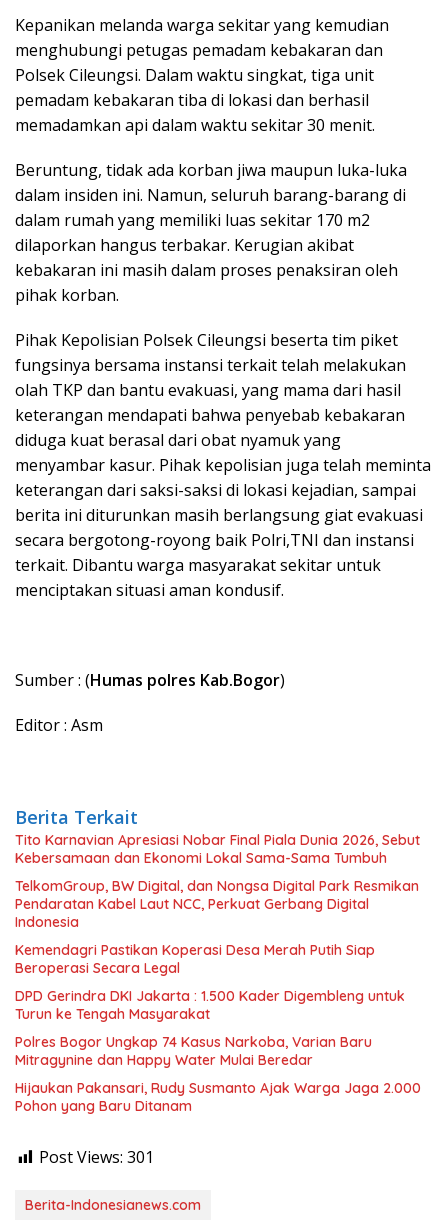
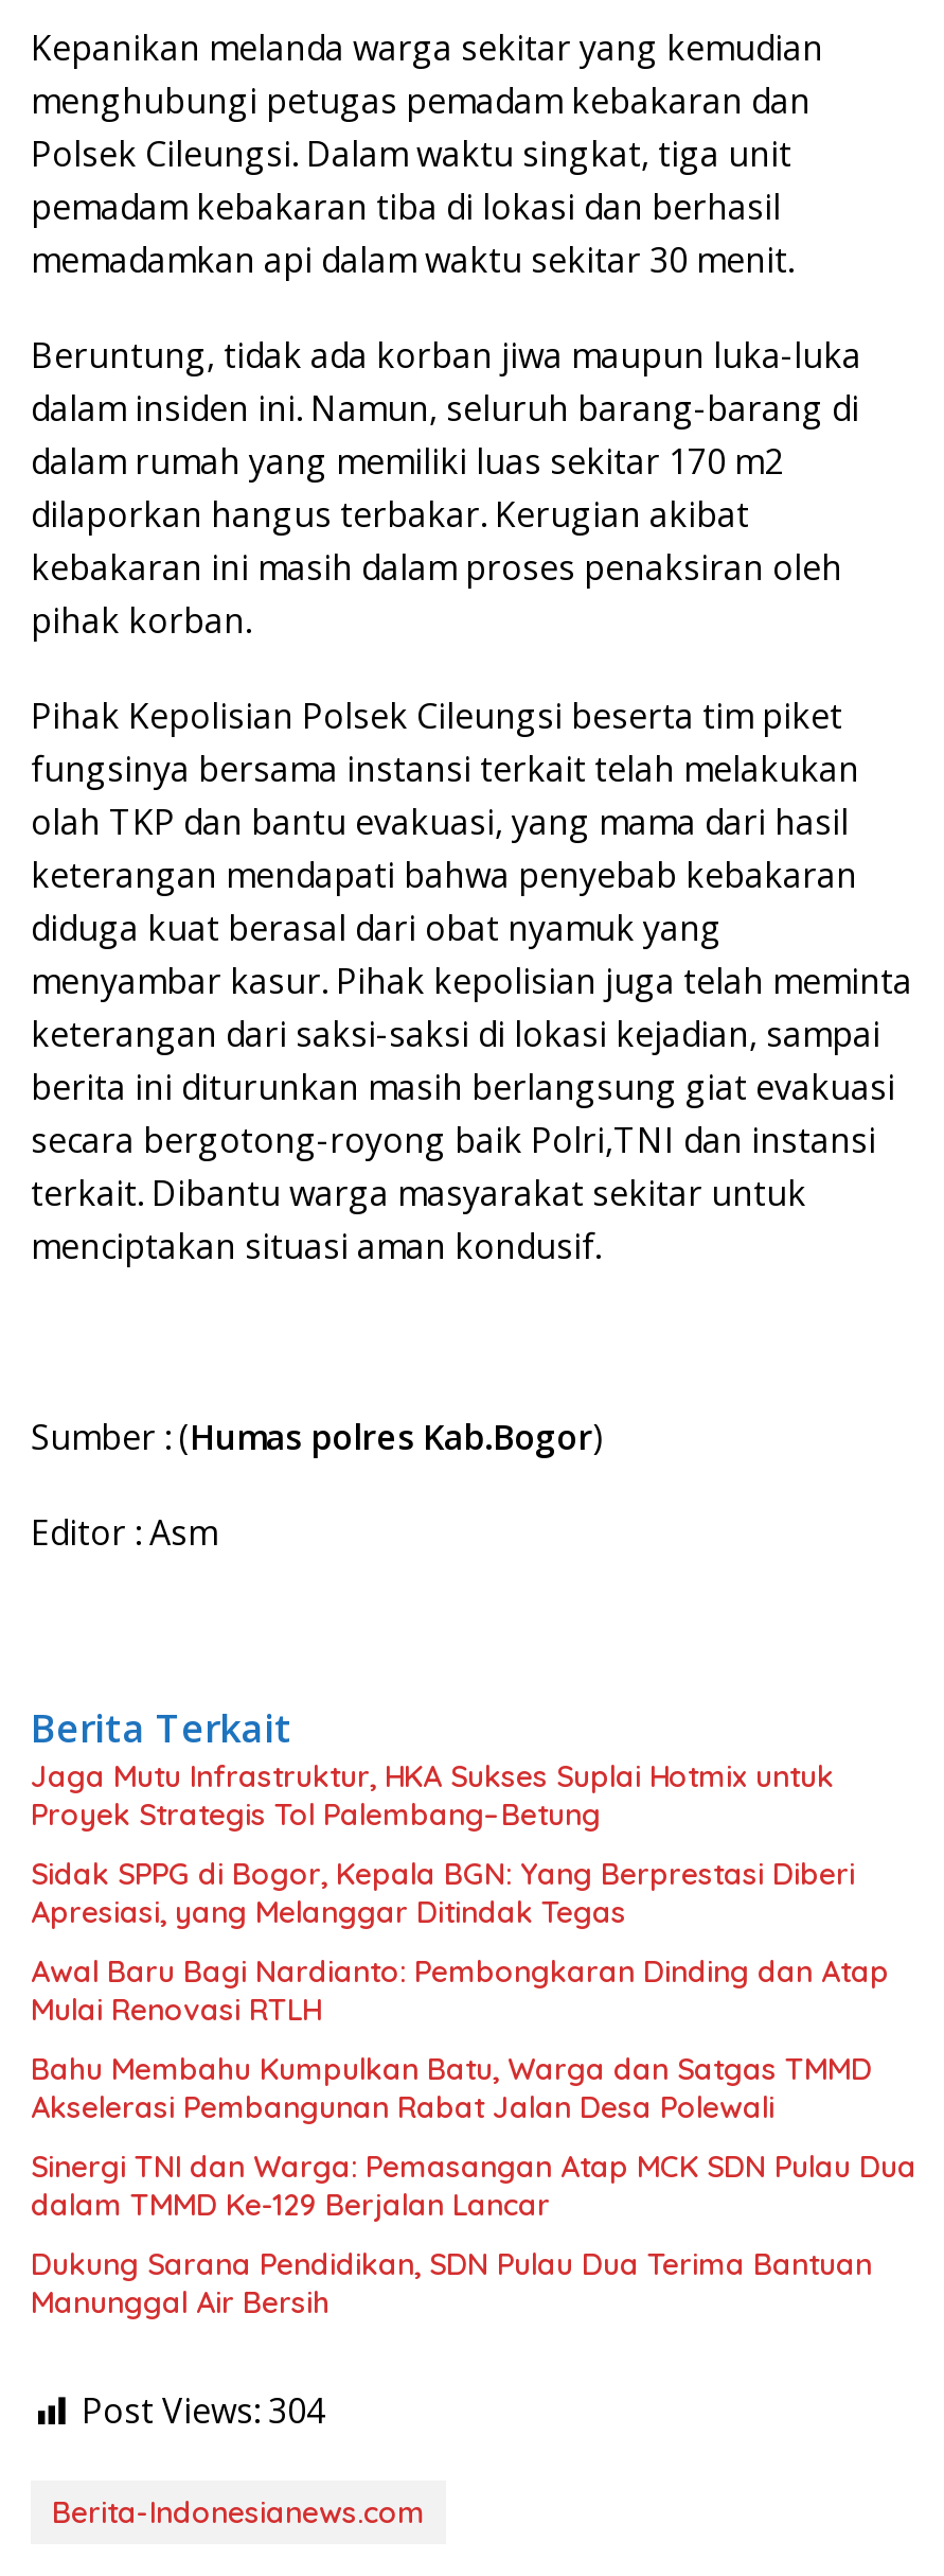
[15,831,420,867] Tito Karnavian Apresiasi Nobar Final Piala Dunia 2026, Sebut | Kebersamaan dan Ekonomi Lokal Sama-Sama Tumbuh -> [31,1758,834,1834] Jaga Mutu Infrastruktur, HKA Sukses Suplai Hotmix untuk | Proyek Strategis Tol Palembang–Betung
[15,877,419,931] TelkomGroup, BW Digital, dan Nongsa Digital Park Resmikan | Pendaratan Kabel Laut NCC, Perkuat Gerbang Digital | Indonesia -> [31,1855,855,1932] Sidak SPPG di Bogor, Kepala BGN: Yang Berprestasi Diberi | Apresiasi, yang Melanggar Ditindak Tegas
[15,941,375,977] Kemendagri Pastikan Koperasi Desa Merah Putih Siap | Beroperasi Secara Legal -> [31,1953,889,2029] Awal Baru Bagi Nardianto: Pembongkaran Dinding dan Atap | Mulai Renovasi RTLH
[15,987,405,1023] DPD Gerindra DKI Jakarta : 1.500 Kader Digembleng untuk | Turun ke Tengah Masyarakat -> [31,2050,872,2127] Bahu Membahu Kumpulkan Batu, Warga dan Satgas TMMD | Akselerasi Pembangunan Rabat Jalan Desa Polewali
[15,1033,372,1069] Polres Bogor Ungkap 74 Kasus Narkoba, Varian Baru | Mitragynine dan Happy Water Mulai Beredar -> [31,2148,916,2224] Sinergi TNI dan Warga: Pemasangan Atap MCK SDN Pulau Dua | dalam TMMD Ke-129 Berjalan Lancar
[15,1079,421,1115] Hijaukan Pakansari, Rudy Susmanto Ajak Warga Jaga 2.000 | Pohon yang Baru Ditanam -> [31,2246,872,2322] Dukung Sarana Pendidikan, SDN Pulau Dua Terima Bantuan | Manunggal Air Bersih
[39,1146,154,1168] Post Views: 301 -> [82,2388,325,2434] Post Views: 304

